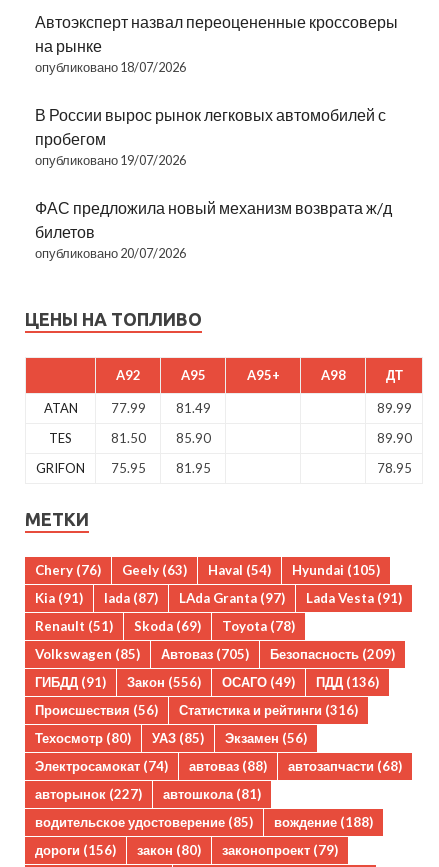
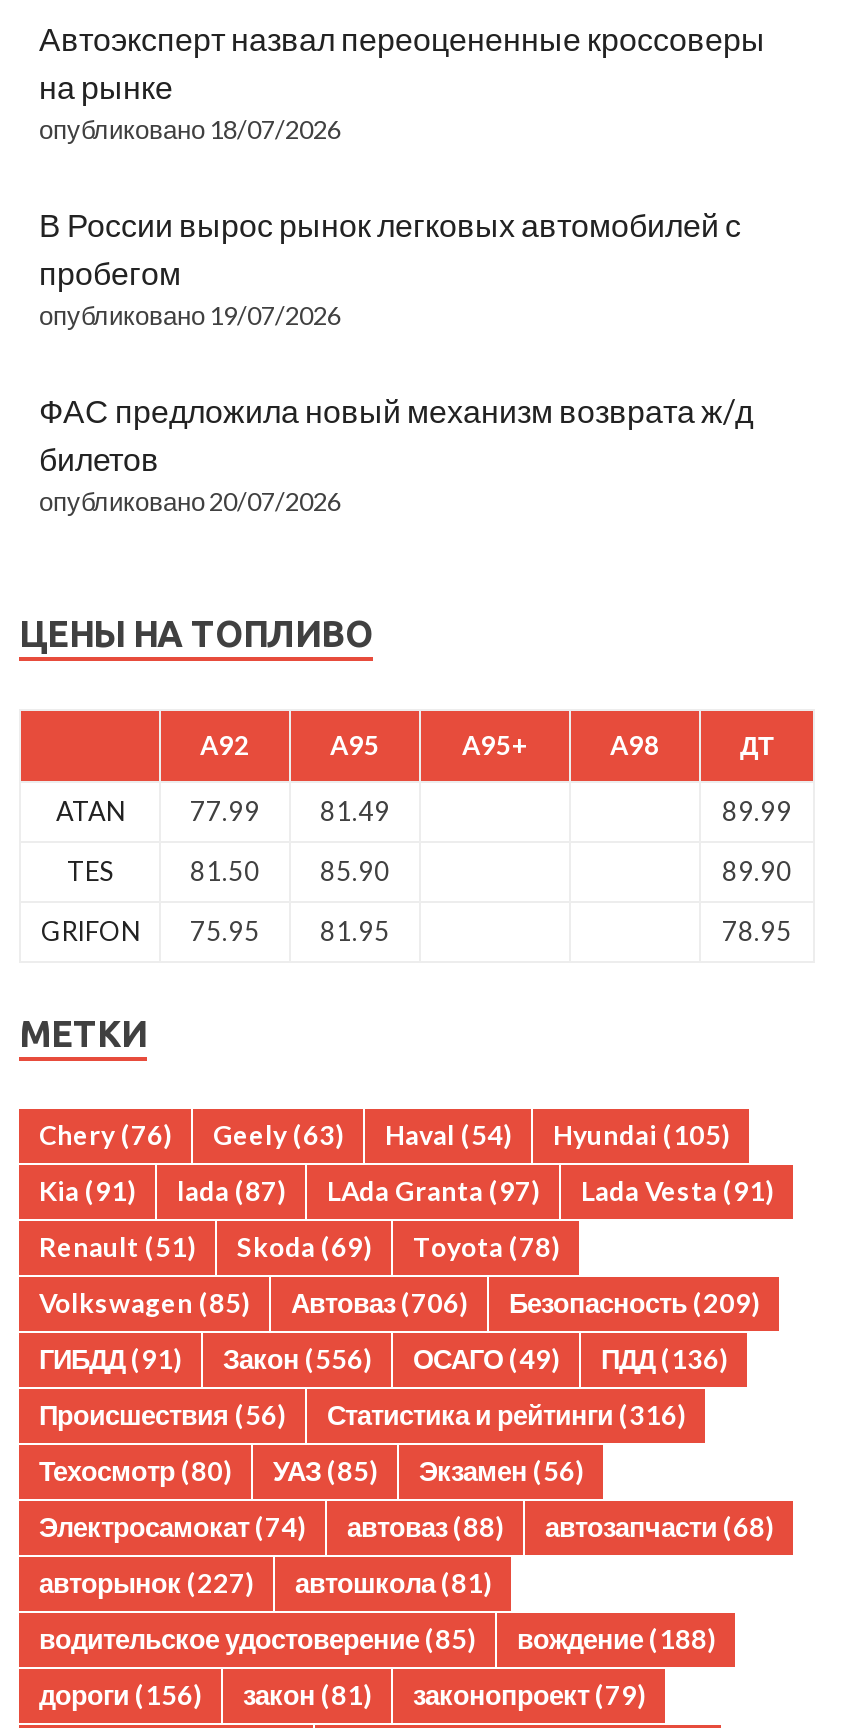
[35,646,395,662] Volkswagen (85) Автоваз (705) Безопасность (209) -> [39,1288,759,1320] Volkswagen (85) Автоваз (706) Безопасность (209)
[35,842,338,858] дороги (156) закон (80) законопроект (79) -> [39,1680,645,1712] дороги (156) закон (81) законопроект (79)

